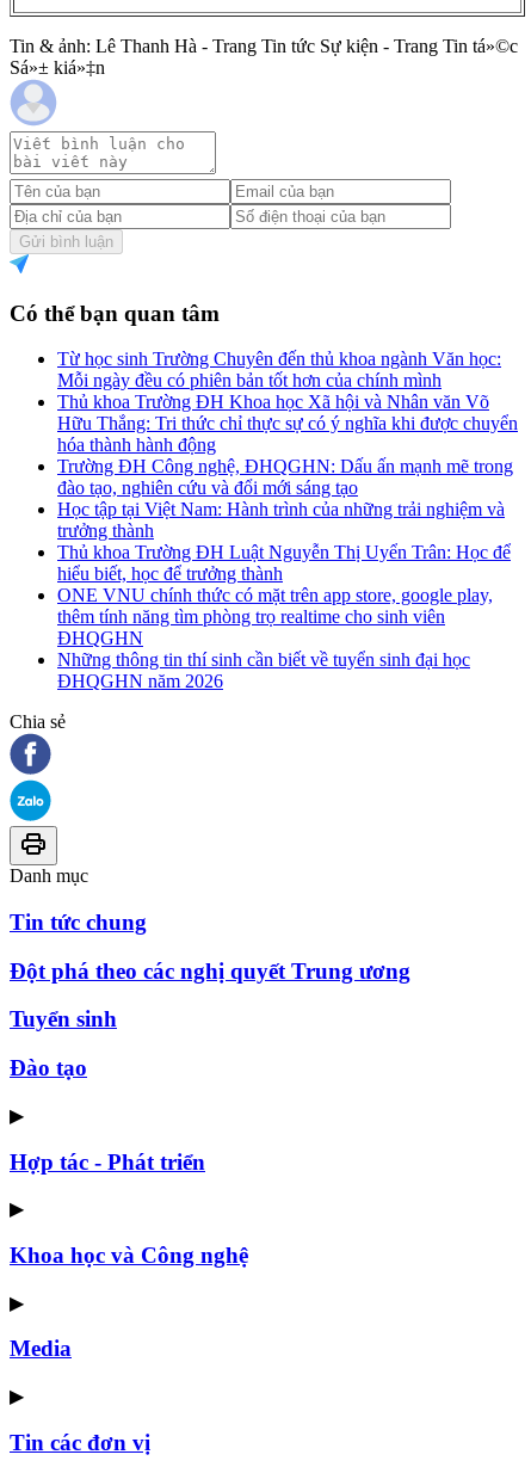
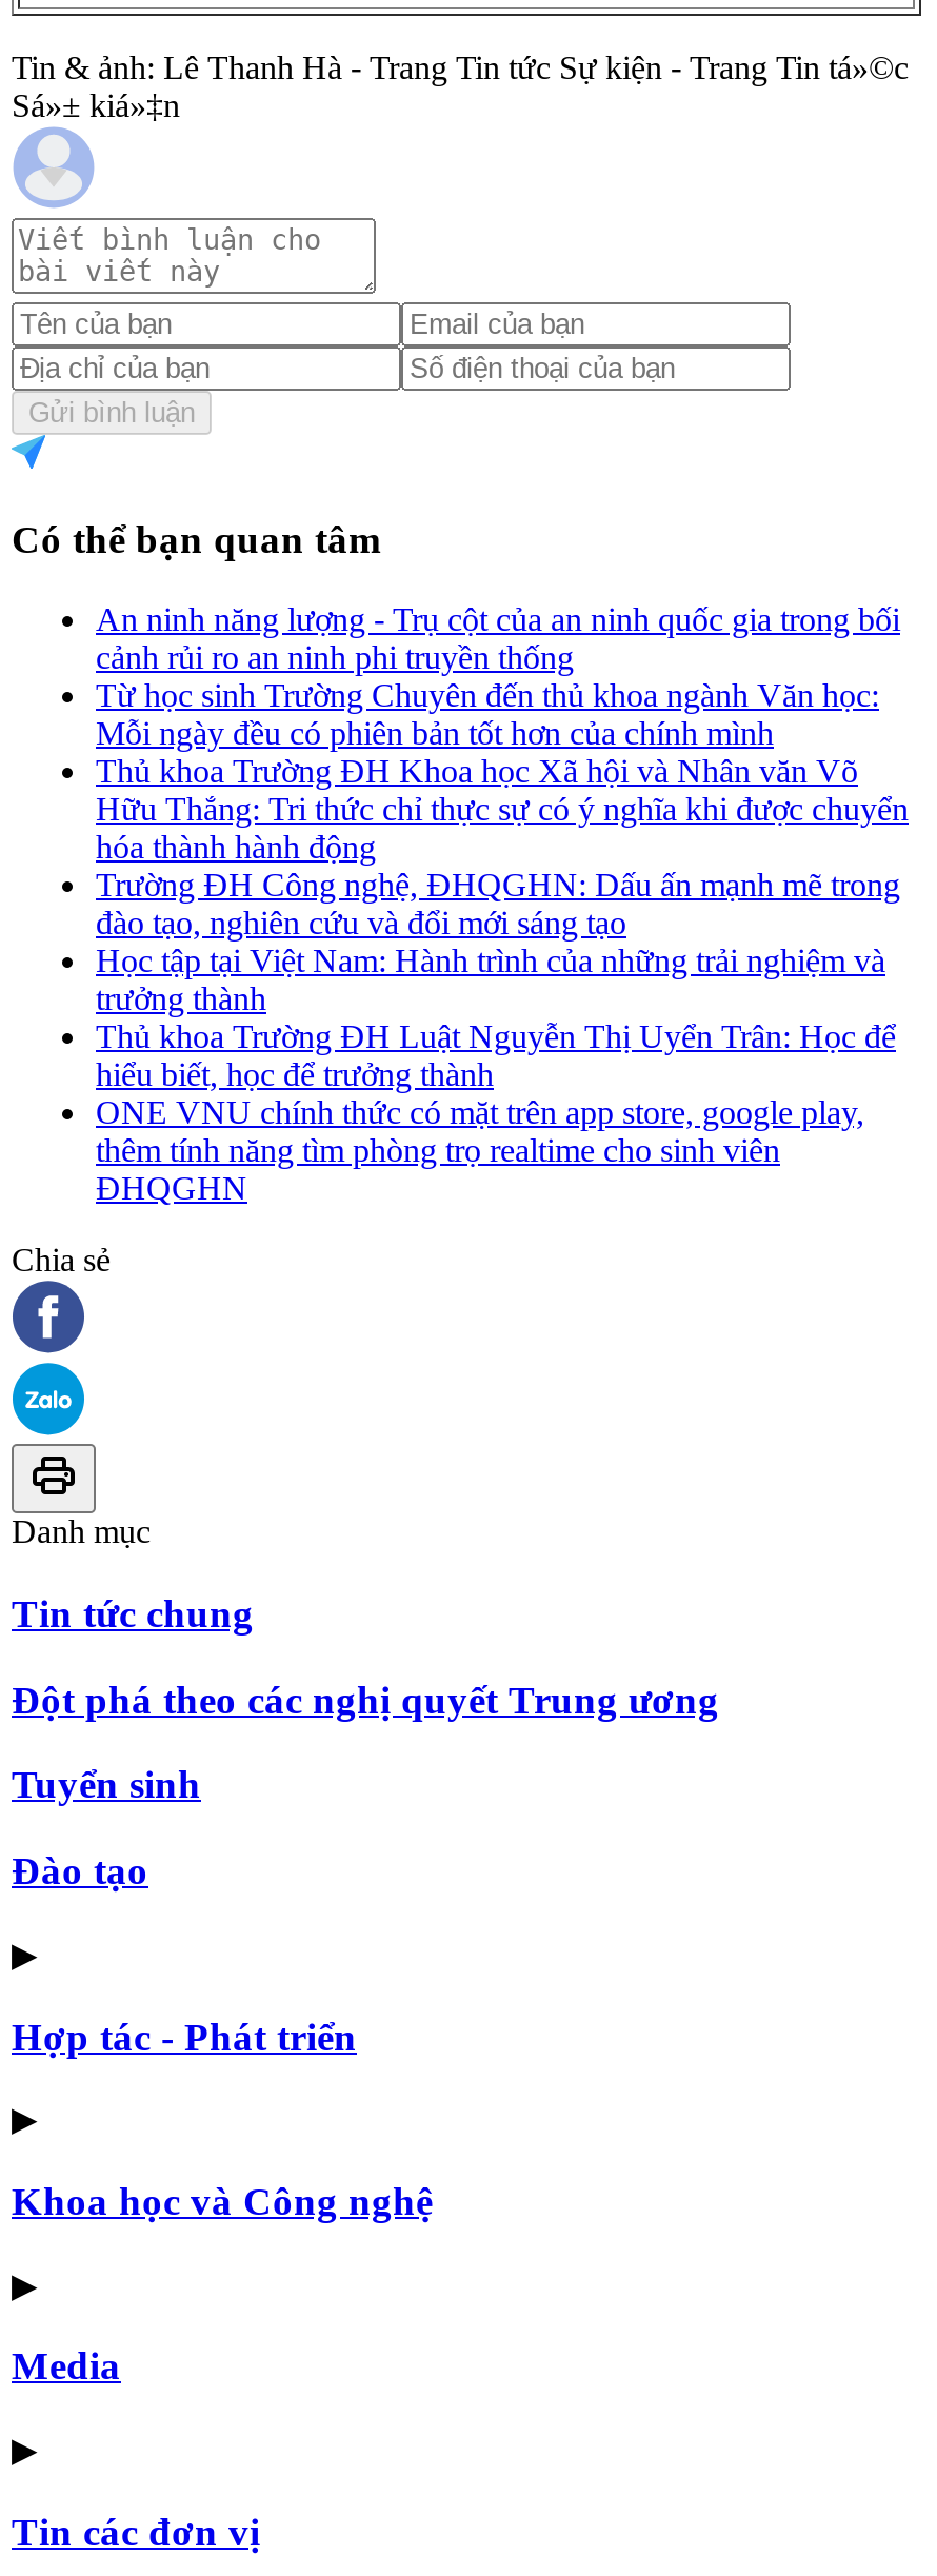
none -> [96,602,900,675] An ninh năng lượng - Trụ cột của an ninh quốc gia trong bối | cảnh rủi ro an ninh phi truyền thống
moved [57,349,518,648] -> [96,678,909,1206]: Từ học sinh Trường Chuyên đến thủ khoa ngành Văn học: | Mỗi ngày đều có phiên bản tốt hơn của chính mình | Thủ khoa Trường ĐH Khoa học Xã hội và Nhân văn Võ | ... | thêm tính năng tìm phòng trọ realtime cho sinh viên | ĐHQGHN
[57,650,470,691] Những thông tin thí sinh cần biết về tuyển sinh đại học | ĐHQGHN năm 2026 -> none

